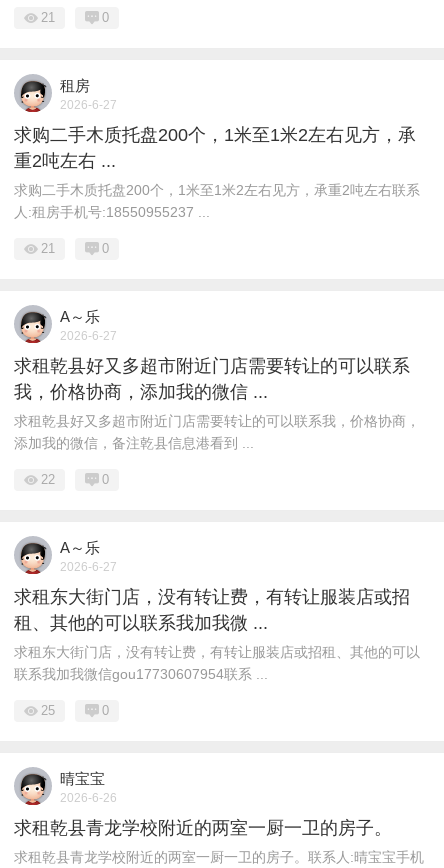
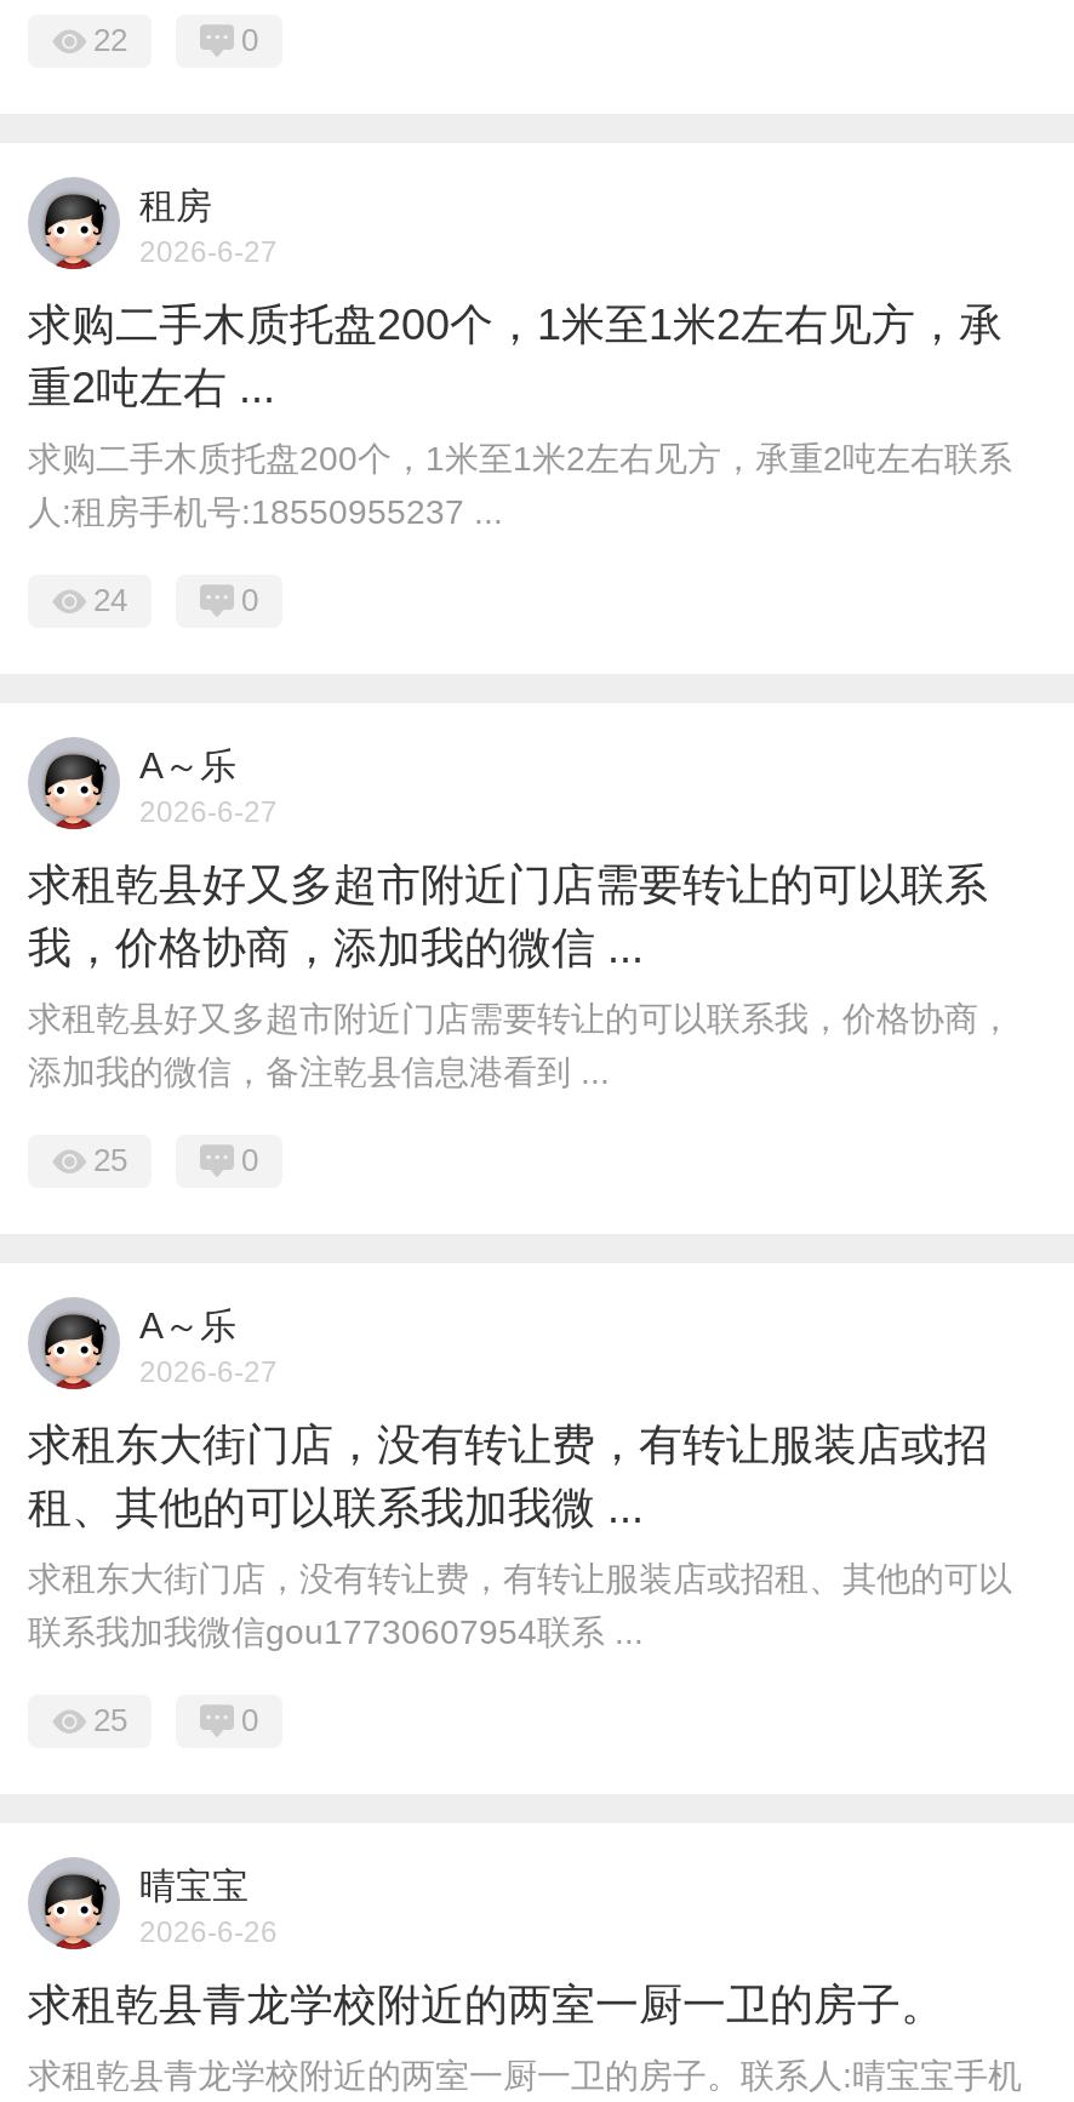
[41,10,55,25] 21 -> [93,22,127,58] 22
[41,241,55,256] 21 -> [93,582,127,618] 24
[41,472,55,487] 22 -> [93,1142,127,1178] 25

